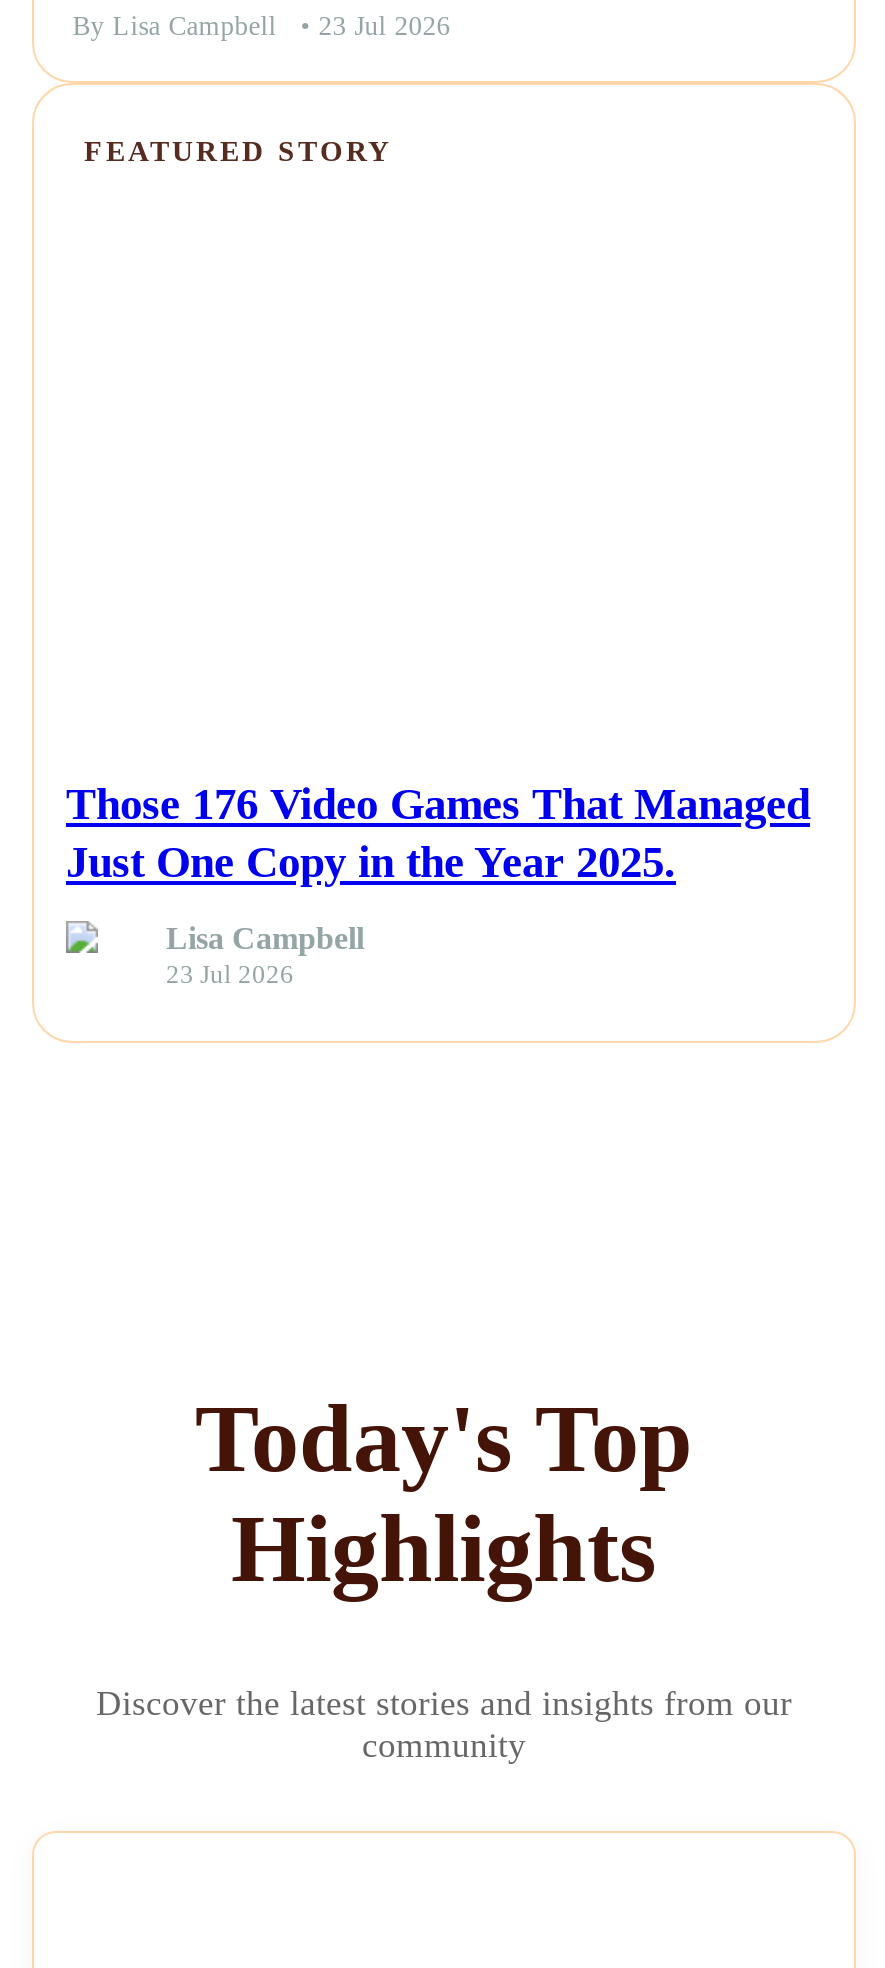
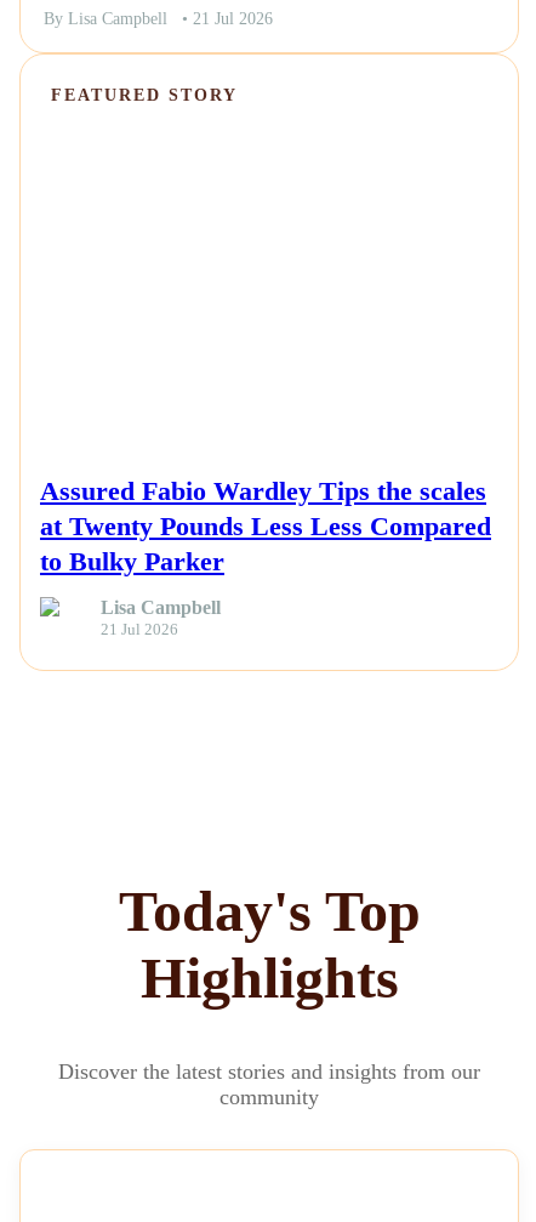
[72,11,450,41] By Lisa Campbell • 23 Jul 2026 -> [44,9,273,28] By Lisa Campbell • 21 Jul 2026
[66,779,810,887] Those 176 Video Games That Managed | Just One Copy in the Year 2025. -> [40,476,491,576] Assured Fabio Wardley Tips the scales | at Twenty Pounds Less Less Compared | to Bulky Parker
[166,962,294,990] 23 Jul 2026 -> [101,622,178,639] 21 Jul 2026

